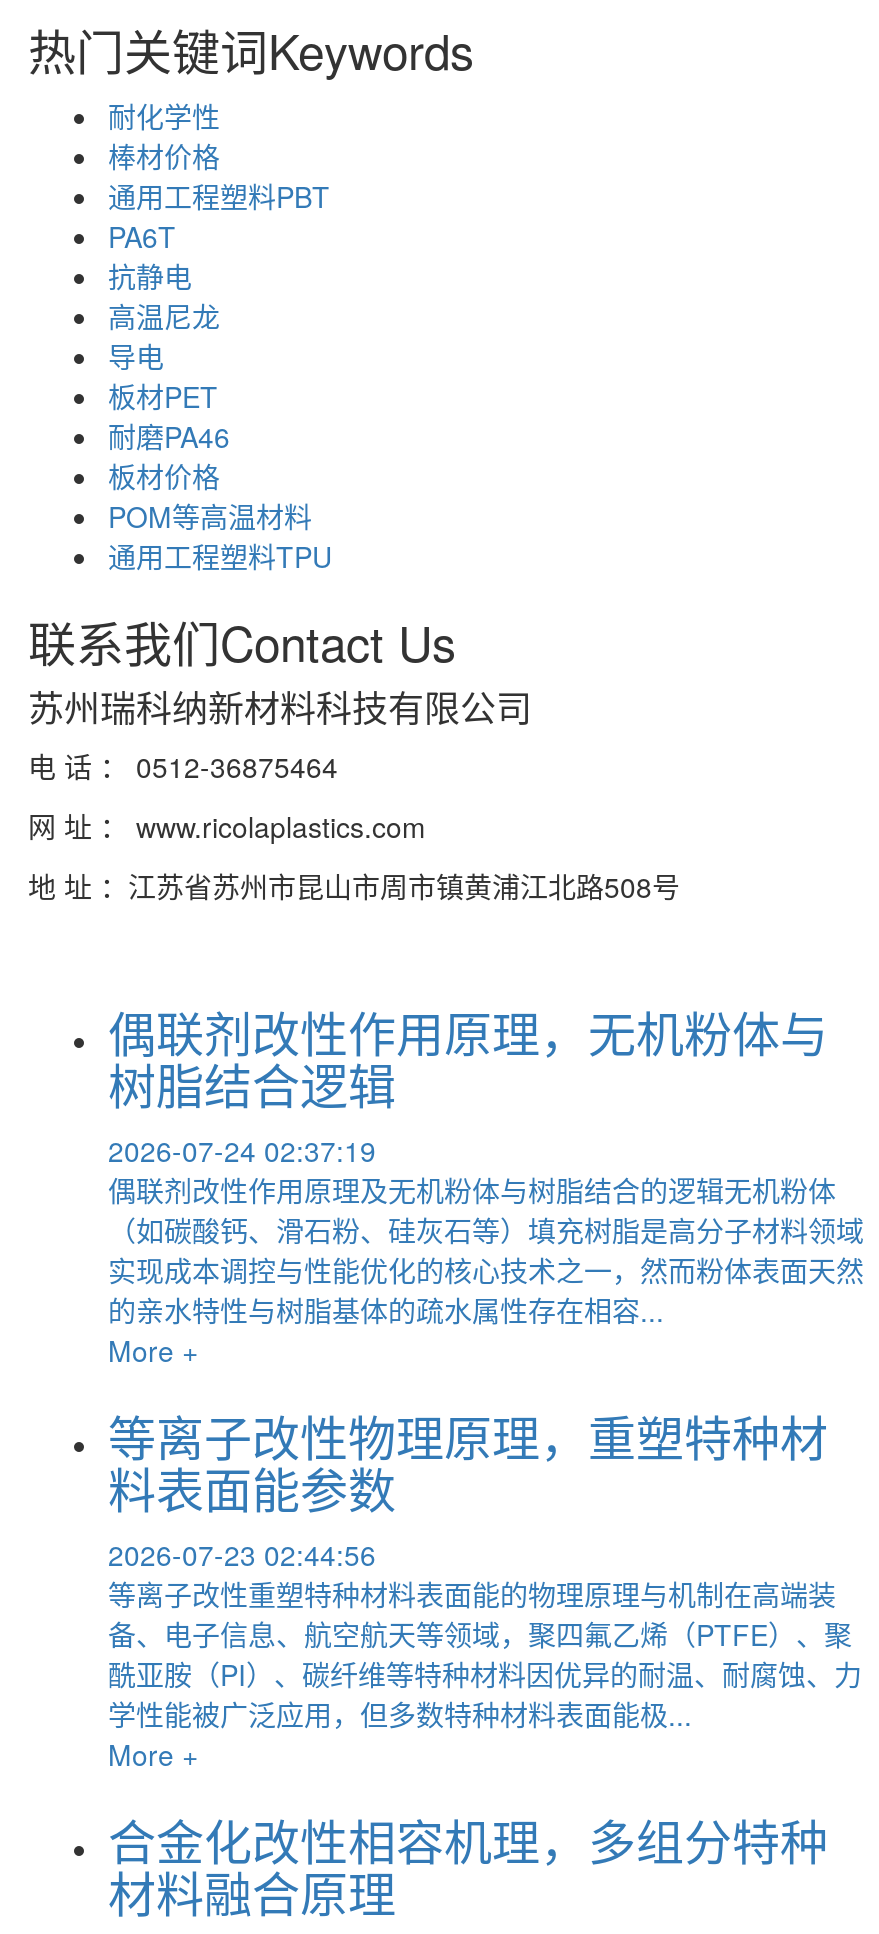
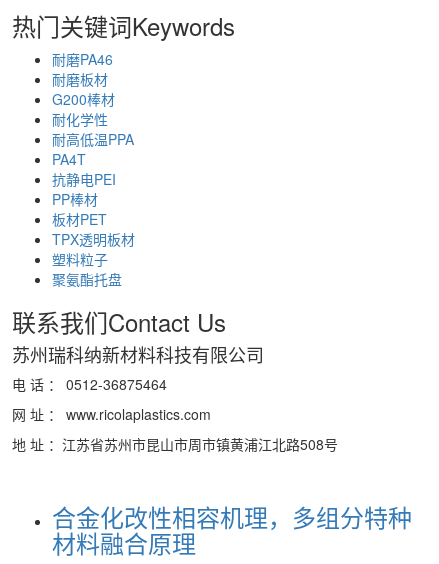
[108,95,330,415] 耐化学性 | 棒材价格 | 通用工程塑料PBT | PA6T | 抗静电 | 高温尼龙 | 导电 | 板材PET -> none
[108,455,332,575] 板材价格 | POM等高温材料 | 通用工程塑料TPU -> [52,69,135,289] 耐磨板材 | G200棒材 | 耐化学性 | 耐高低温PPA | PA4T | 抗静电PEI | PP棒材 | 板材PET | TPX透明板材 | 塑料粒子 | 聚氨酯托盘
[108,995,864,1773] 偶联剂改性作用原理，无机粉体与 | 树脂结合逻辑 | 2026-07-24 02:37:19 | 偶联剂改性作用原理及无机粉体与树脂结合的逻辑无机粉体 | （如碳酸钙、滑石粉、硅灰石等）填充树脂是高分子材料领域 | 实现成本调控与性能优化的核心技术之一，然而粉体表面天然 | 的亲水特性与树脂基体的疏水属性存在相容... | More + | 等离子改性物理原理，重塑特种材 | 料表面能参数 | 2026-07-23 02:44:56 | 等离子改性重塑特种材料表面能的物理原理与机制在高端装 | 备、电子信息、航空航天等领域，聚四氟乙烯（PTFE）、聚 | 酰亚胺（PI）、碳纤维等特种材料因优异的耐温、耐腐蚀、力 | 学性能被广泛应用，但多数特种材料表面能极... | More + -> none

